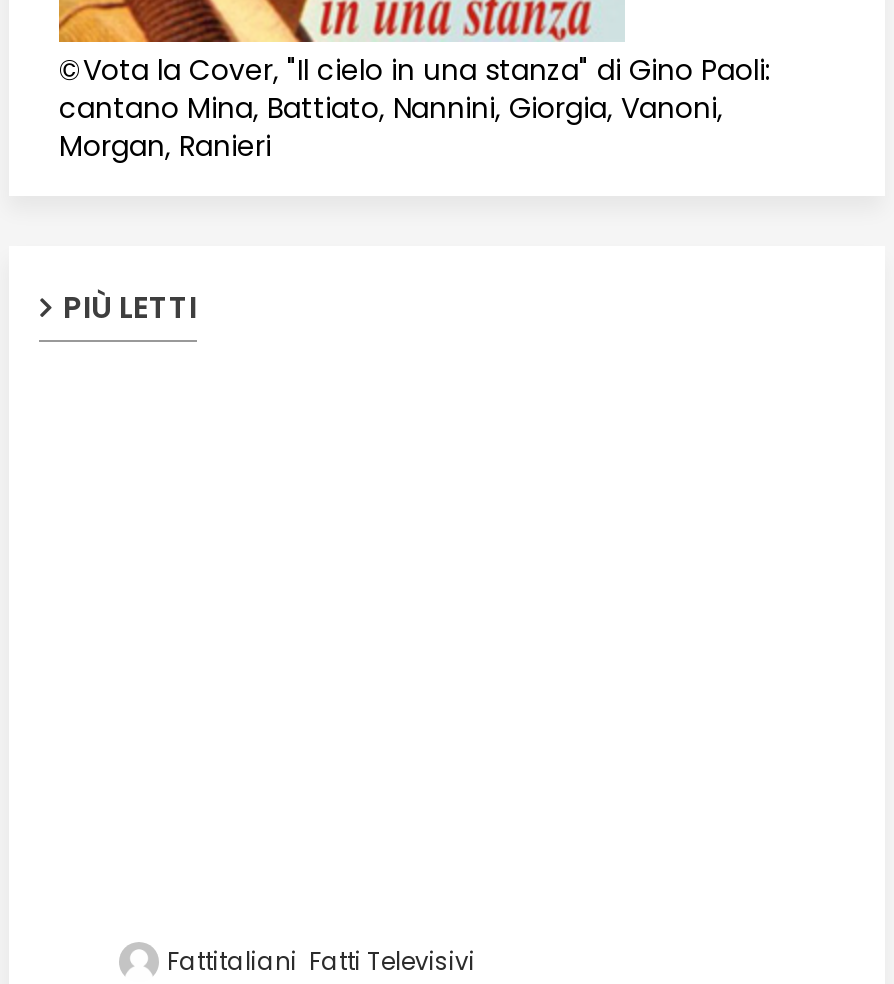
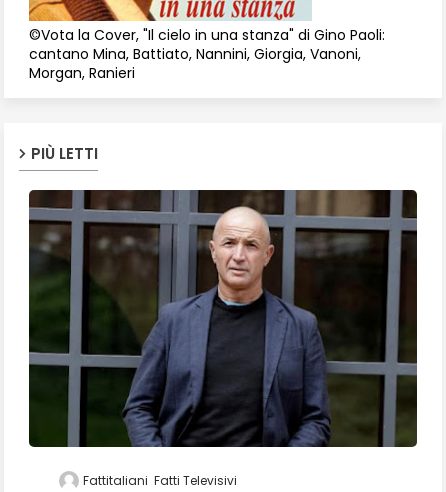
none -> [28,189,418,448] [image]

